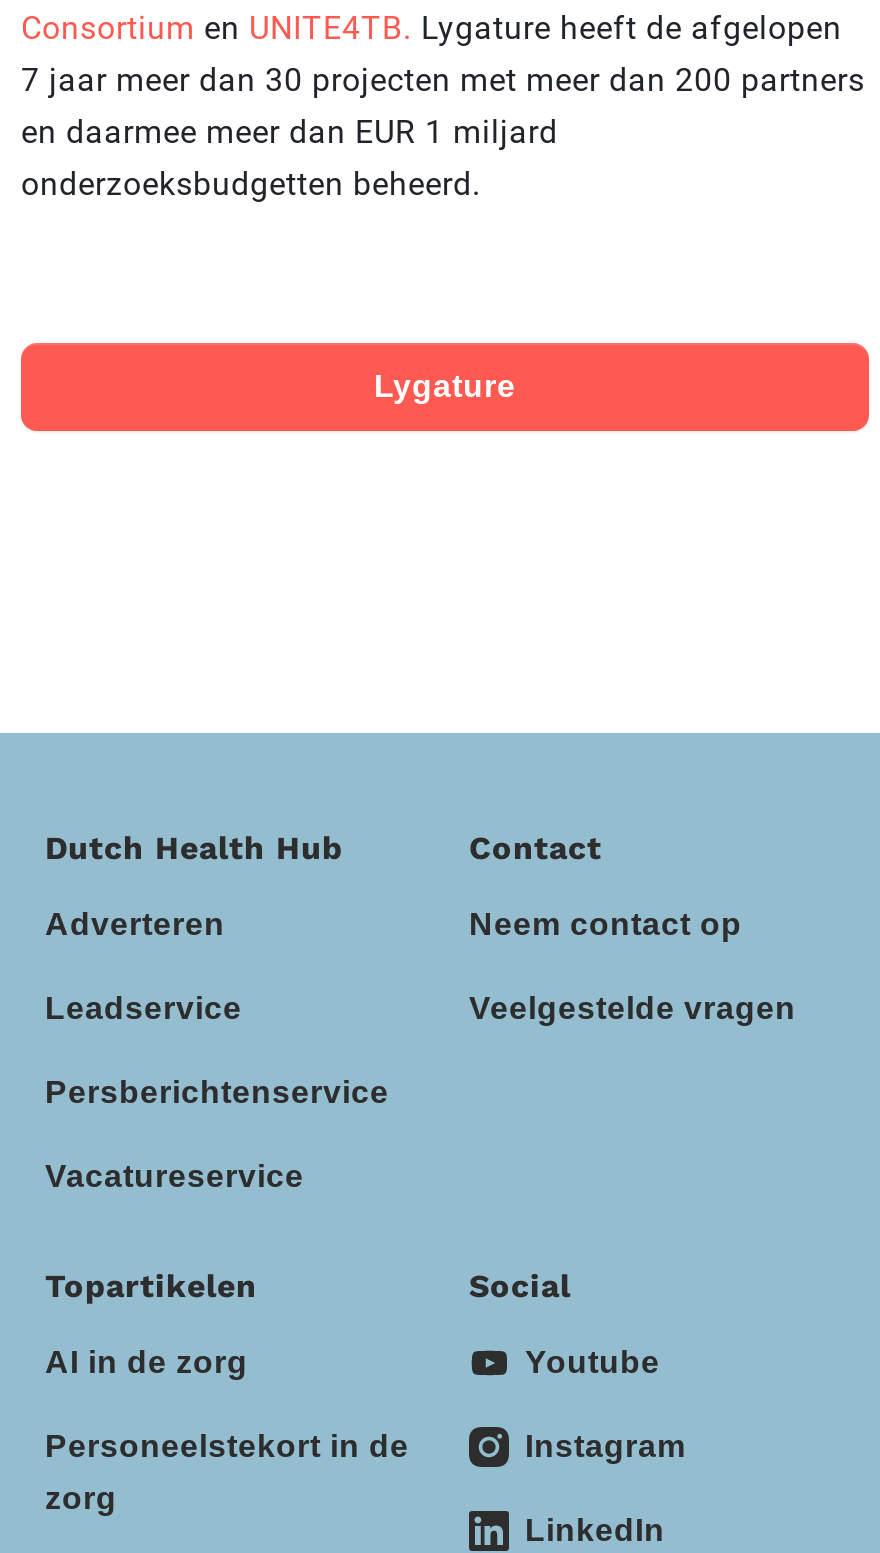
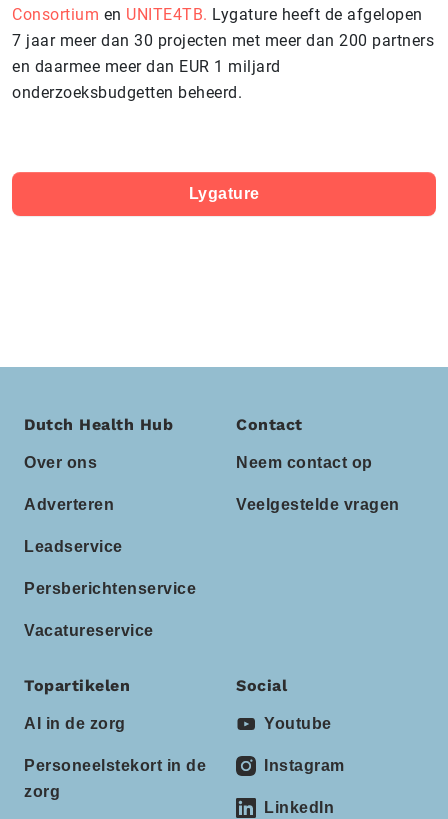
none -> [24,454,97,471] Over ons

